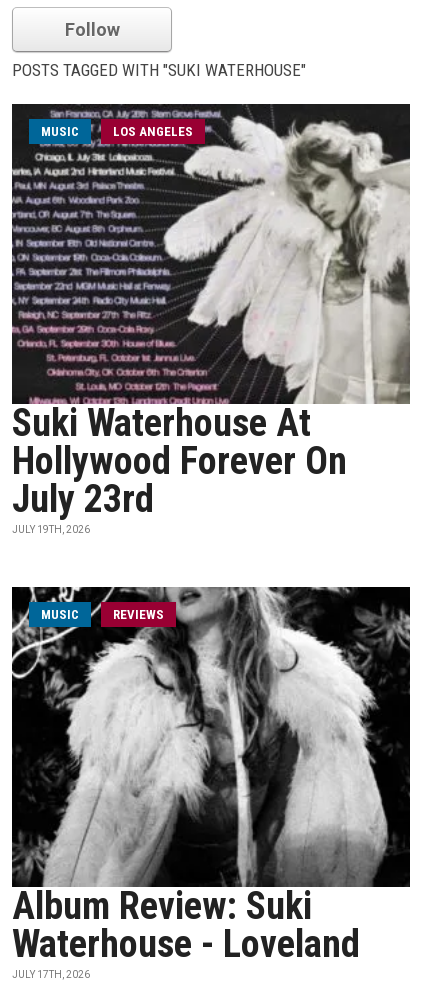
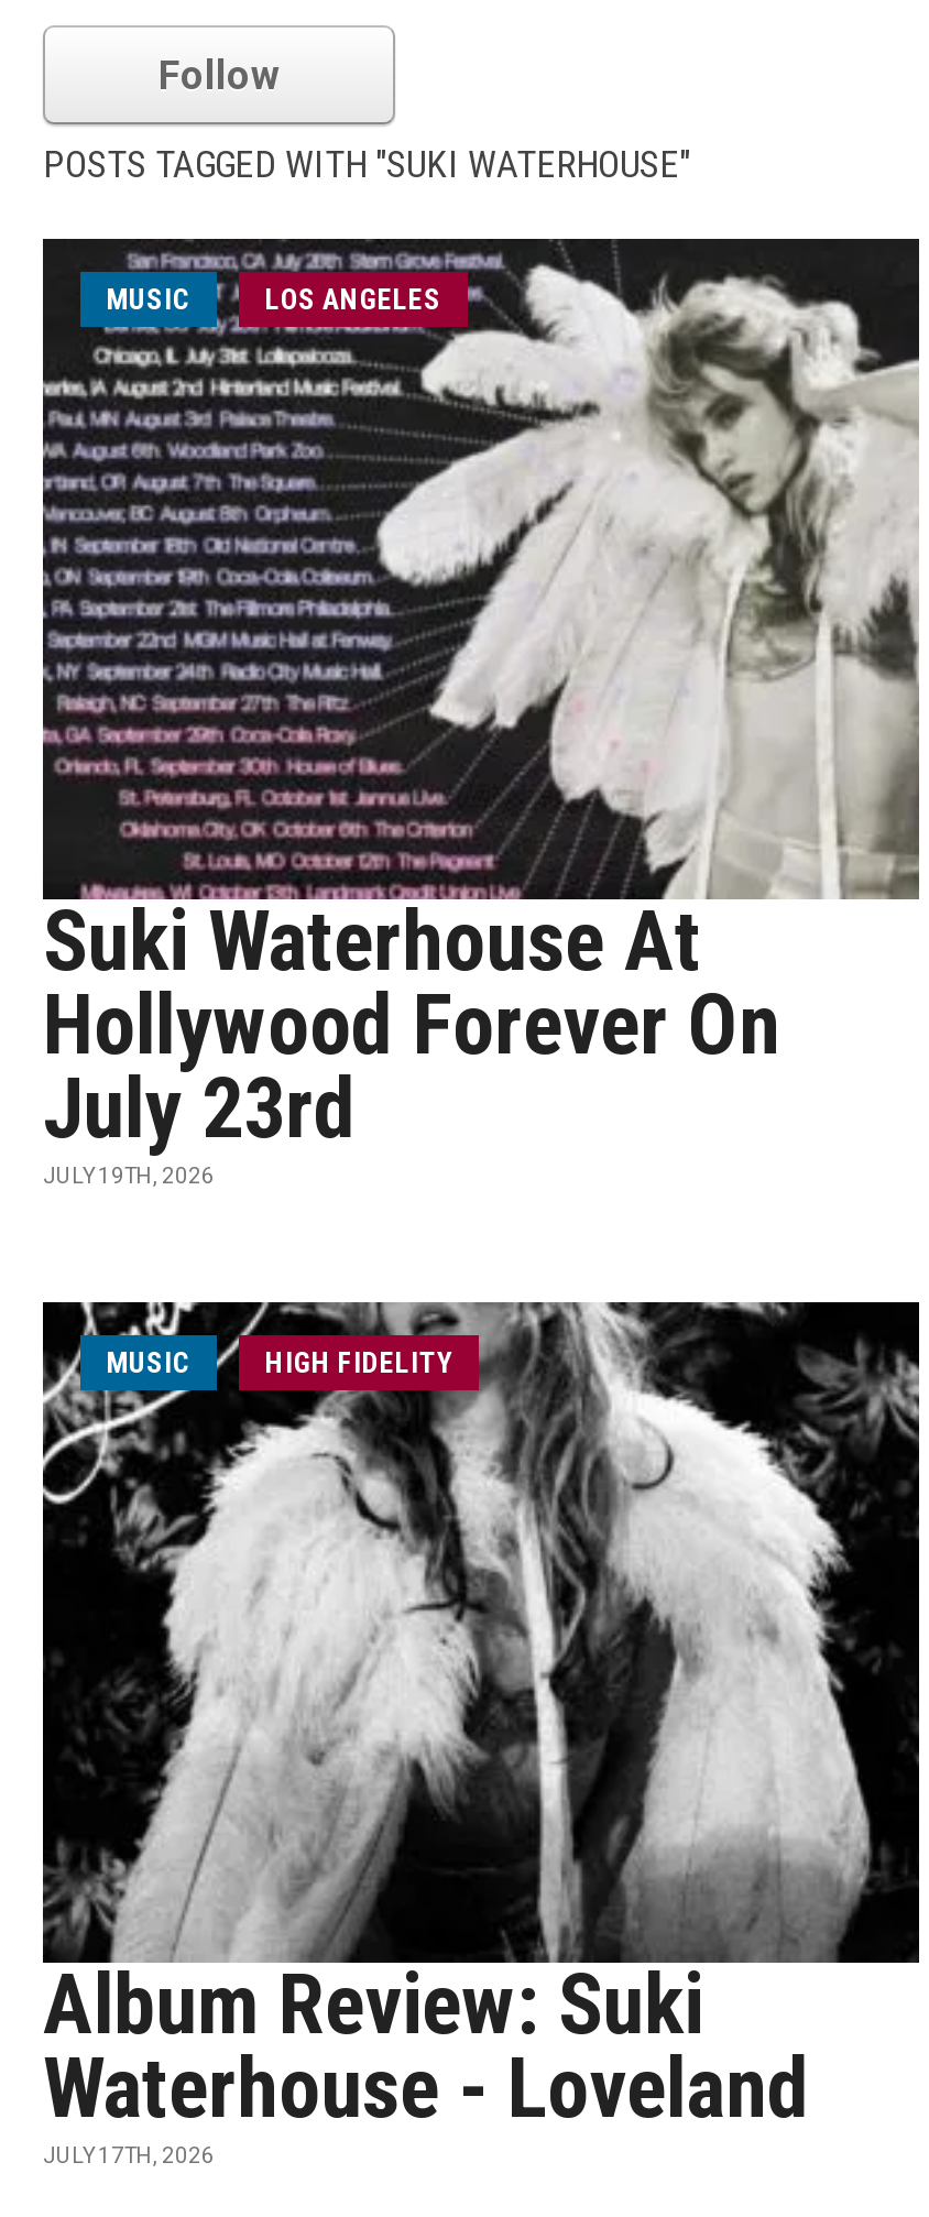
[113,607,164,622] REVIEWS -> [265,1346,452,1379] HIGH FIDELITY

